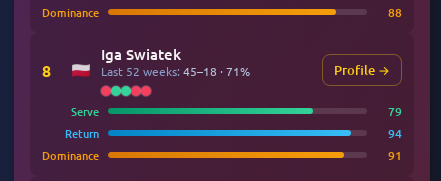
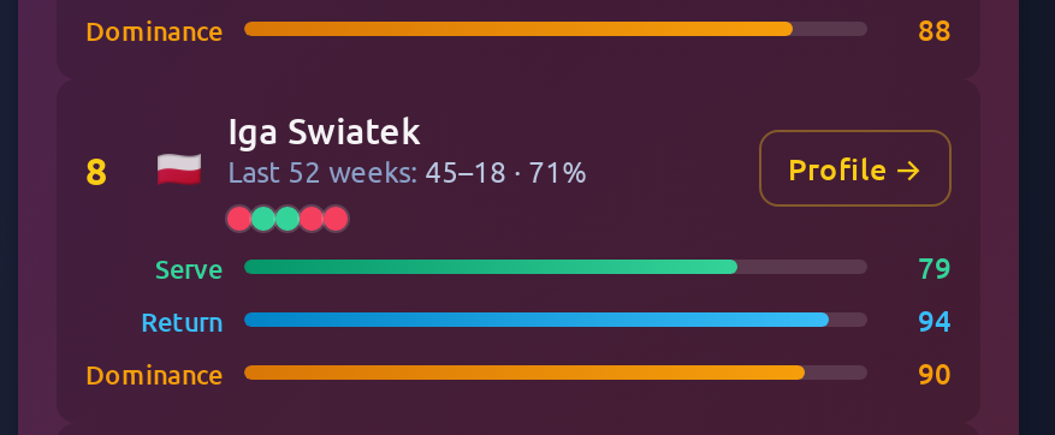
[388,147,402,164] 91 -> [918,353,952,394] 90

